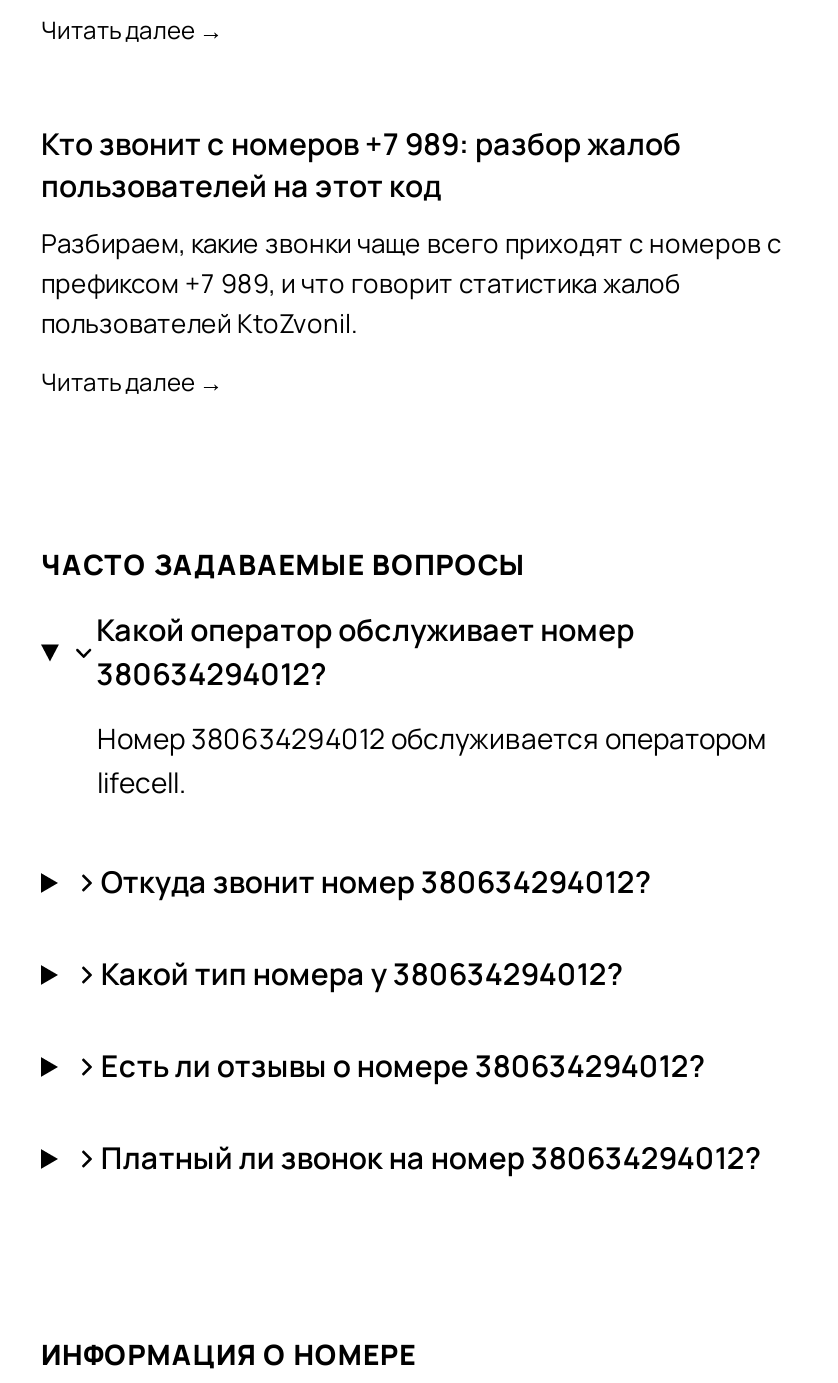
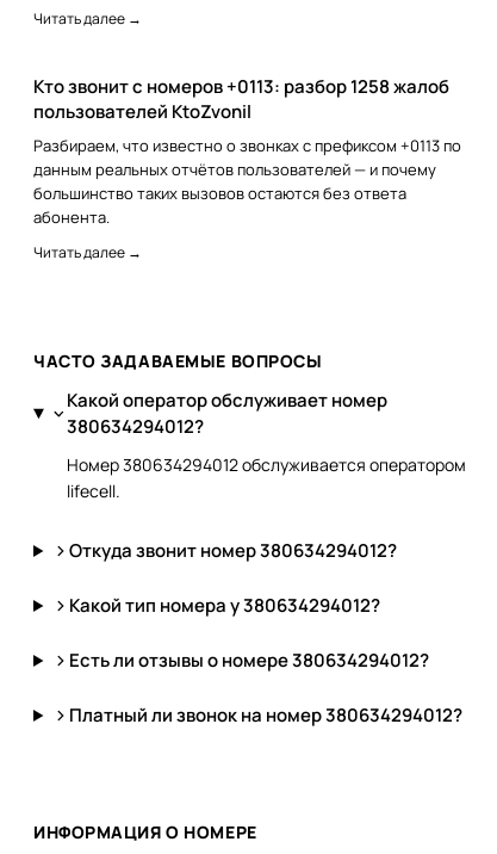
[41,123,781,341] Кто звонит с номеров +7 989: разбор жалоб | пользователей на этот код | Разбираем, какие звонки чаще всего приходят с номеров с | префиксом +7 989, и что говорит статистика жалоб | пользователей KtoZvonil. -> [33,74,461,228] Кто звонит с номеров +0113: разбор 1258 жалоб | пользователей KtoZvonil | Разбираем, что известно о звонках с префиксом +0113 по | данным реальных отчётов пользователей — и почему | большинство таких вызовов остаются без ответа | абонента.

